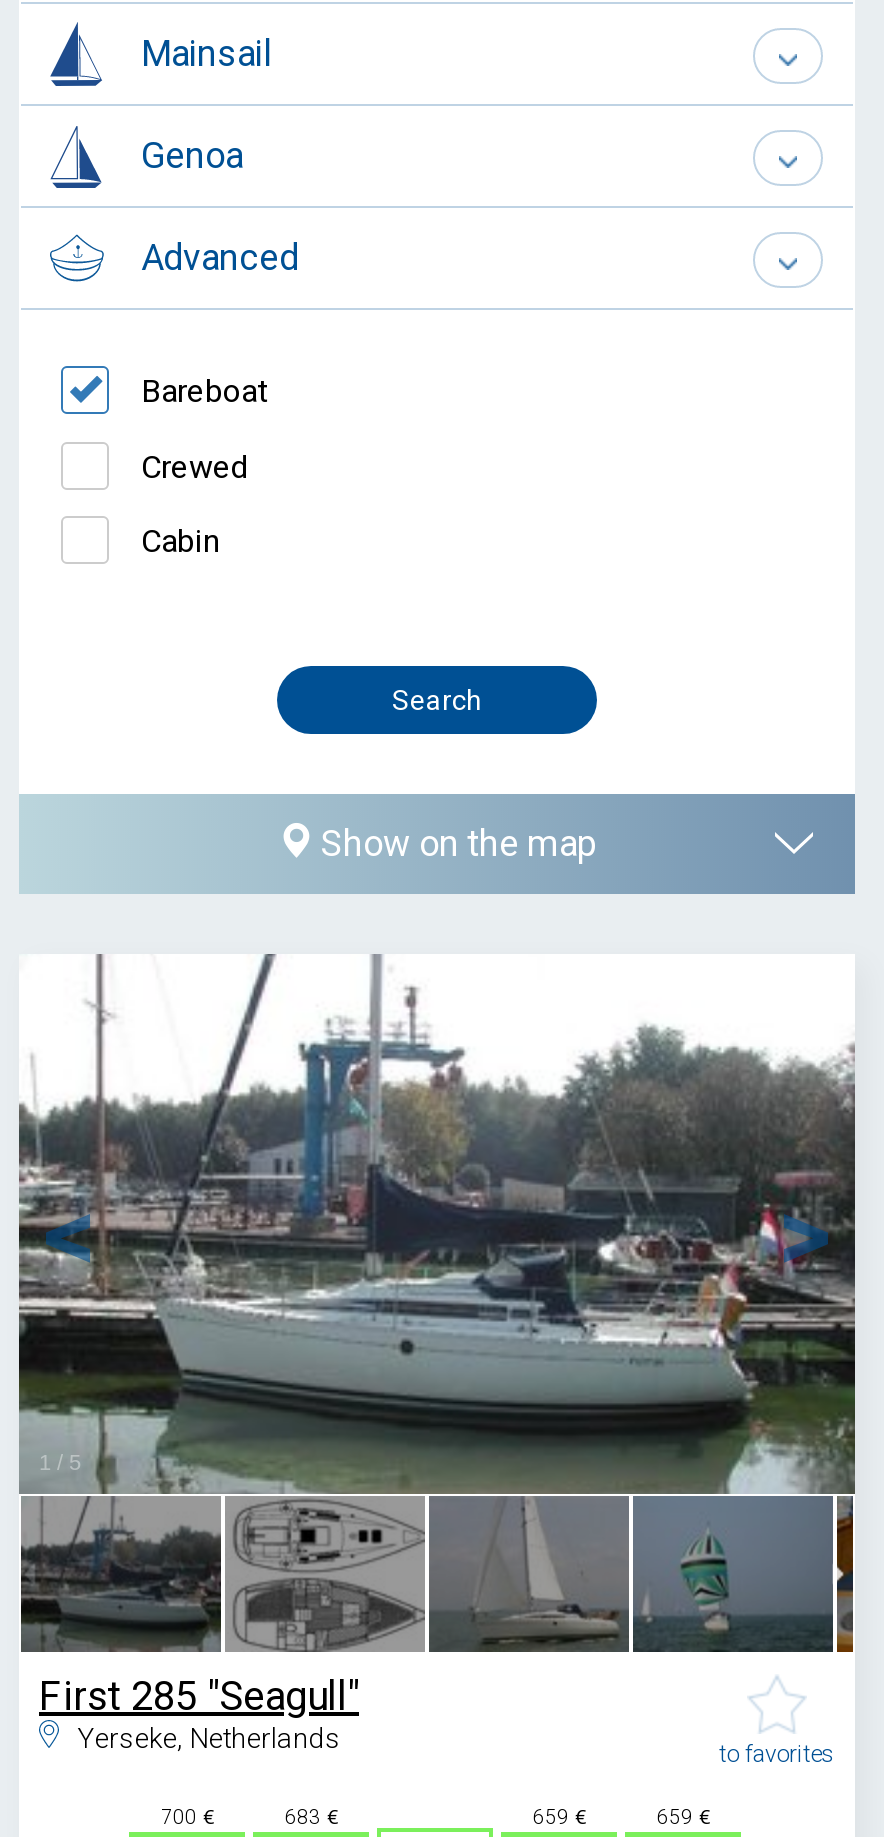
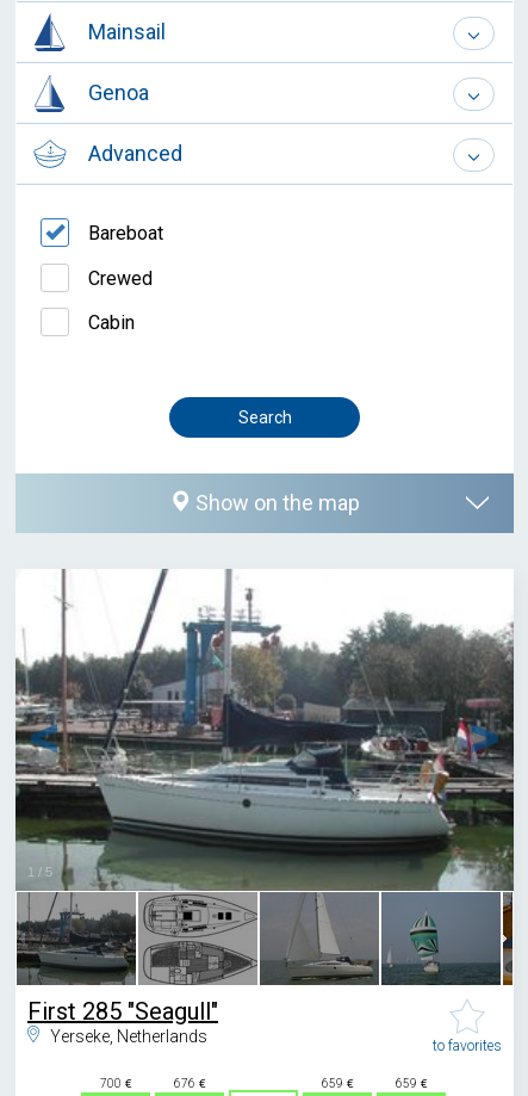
[285,1806,321,1828] 683 -> [174,1077,195,1090] 676

